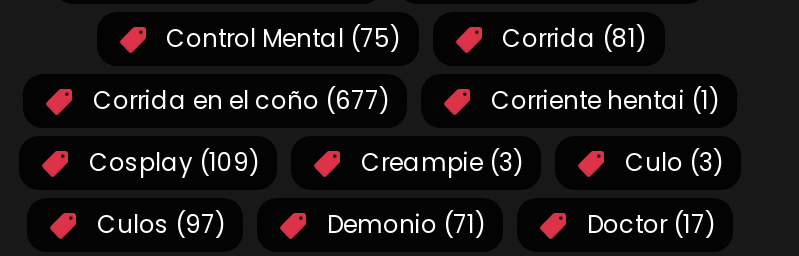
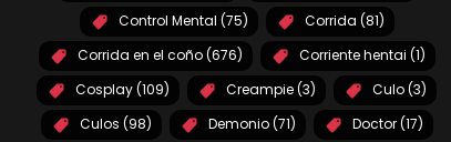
[87,82,389,116] Corrida en el coño (677) -> [74,46,242,64] Corrida en el coño (676)
[91,206,225,240] Culos (97) -> [76,114,151,133] Culos (98)

